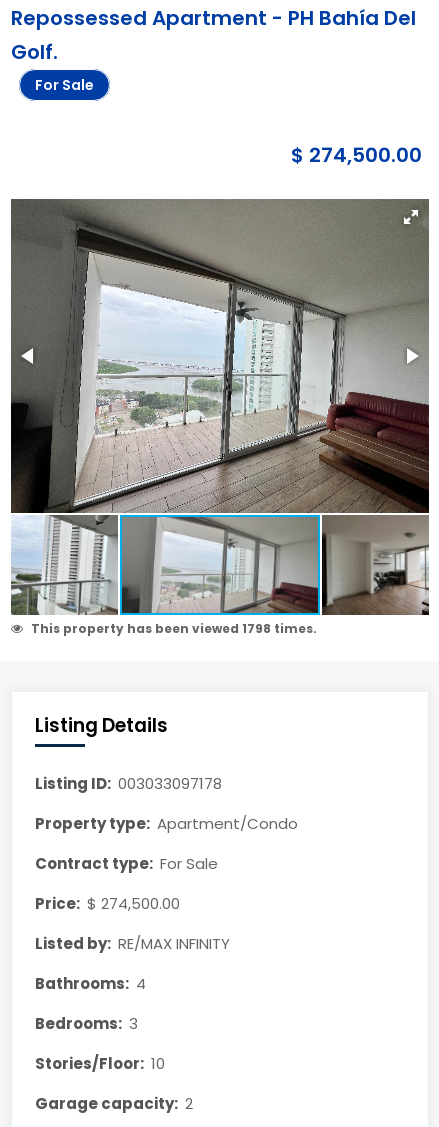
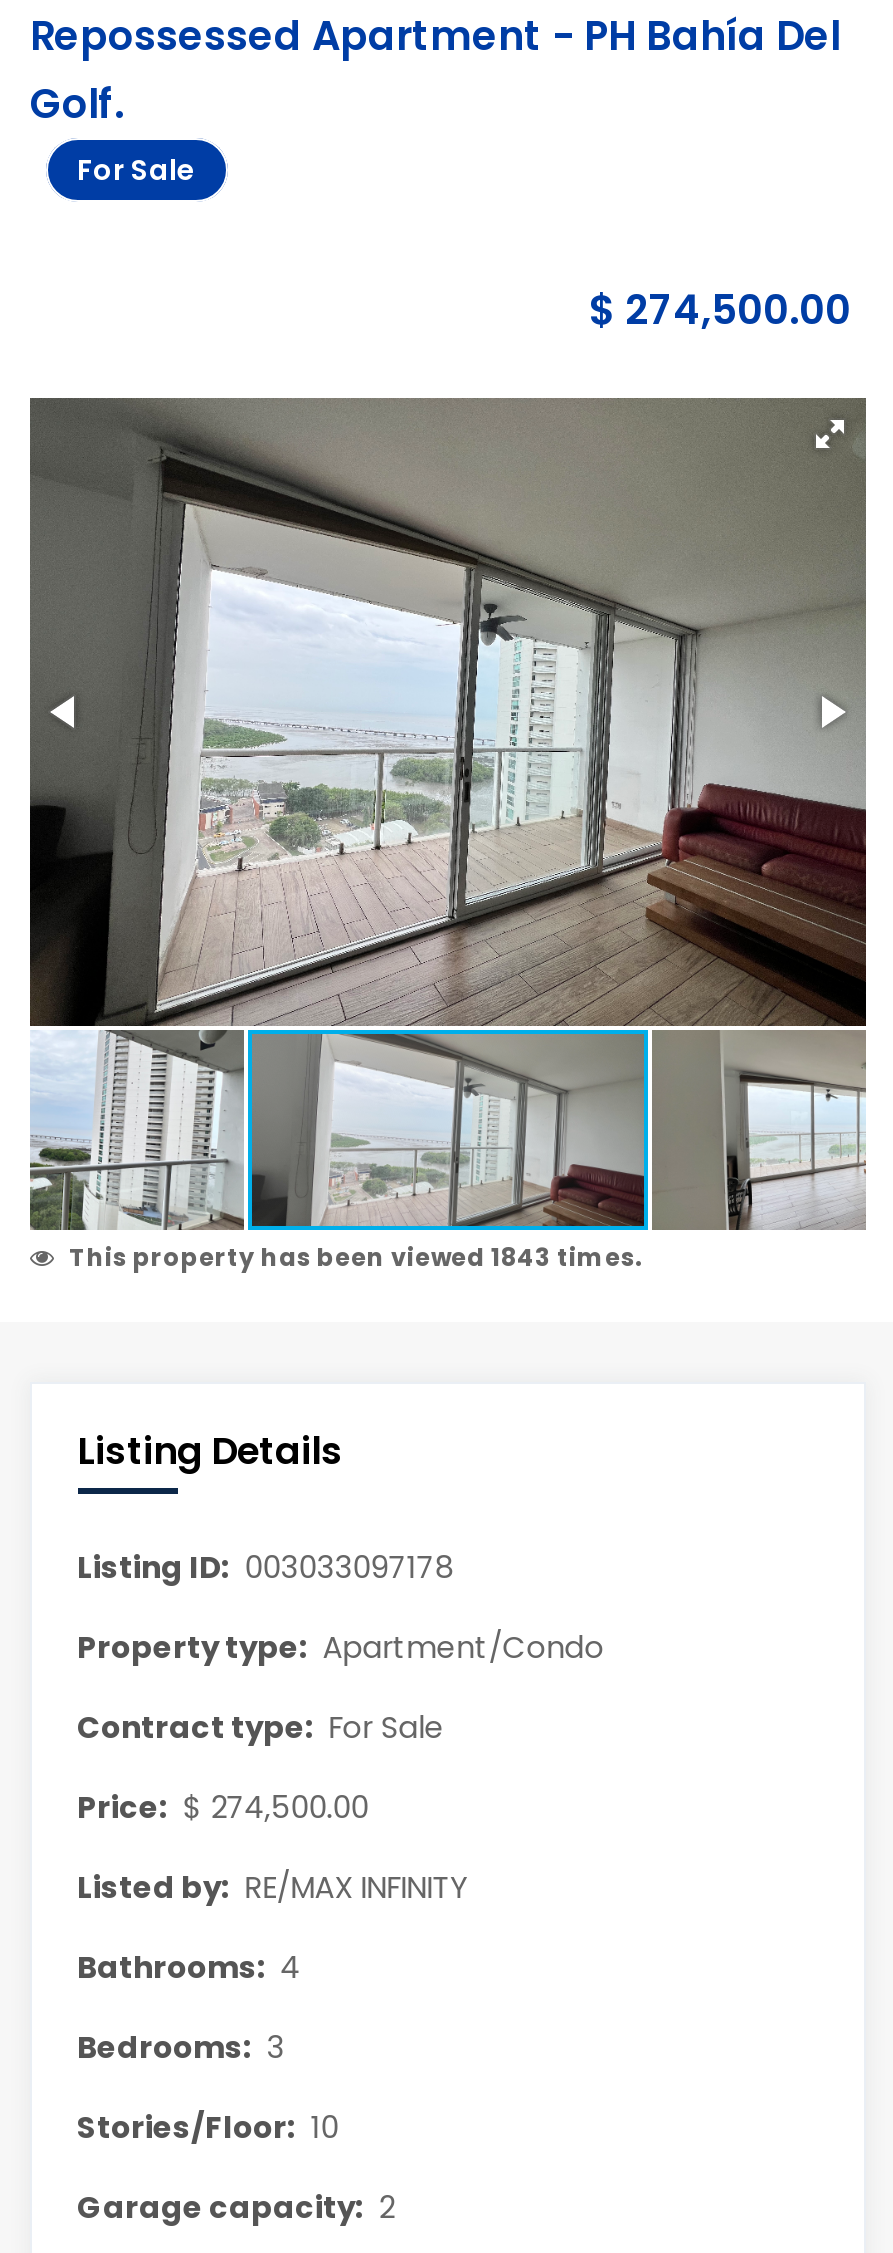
[30,516,429,637] [image] | This property has been viewed 1798 times. -> [69,1034,864,1274] [image] | This property has been viewed 1843 times.

